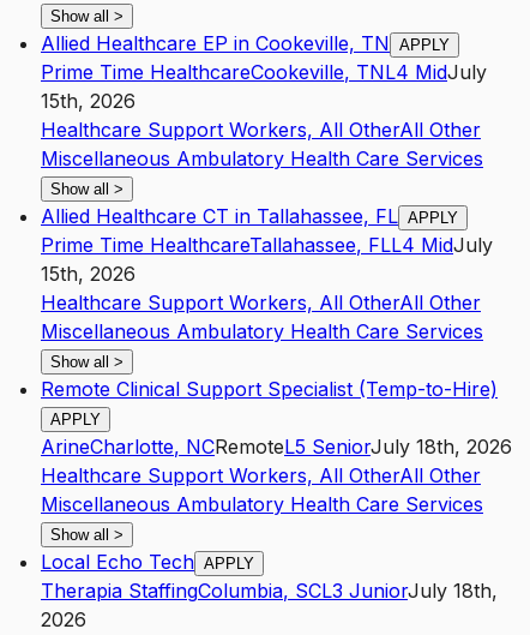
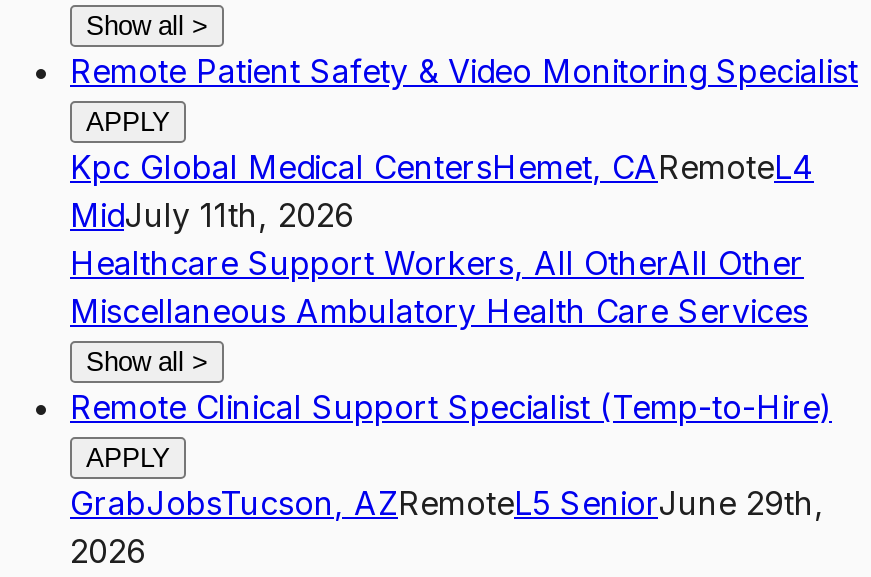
[41,31,493,286] Allied Healthcare EP in Cookeville, TN APPLY | Prime Time HealthcareCookeville, TN L4 MidJuly | 15th, 2026 | Healthcare Support Workers, All OtherAll Other | Miscellaneous Ambulatory Health Care Services | Show all > | Allied Healthcare CT in Tallahassee, FL APPLY | Prime Time HealthcareTallahassee, FLL4 MidJuly | 15th, 2026 -> [70,51,858,235] Remote Patient Safety & Video Monitoring Specialist | APPLY | Kpc Global Medical CentersHemet, CARemoteL4 | MidJuly 11th, 2026
[41,435,512,603] ArineCharlotte, NCRemoteL5 SeniorJuly 18th, 2026 | Healthcare Support Workers, All OtherAll Other | Miscellaneous Ambulatory Health Care Services | Show all > | Local Echo Tech APPLY | Therapia StaffingColumbia, SCL3 JuniorJuly 18th, -> [70,483,824,523] GrabJobsTucson, AZRemoteL5 SeniorJune 29th,

